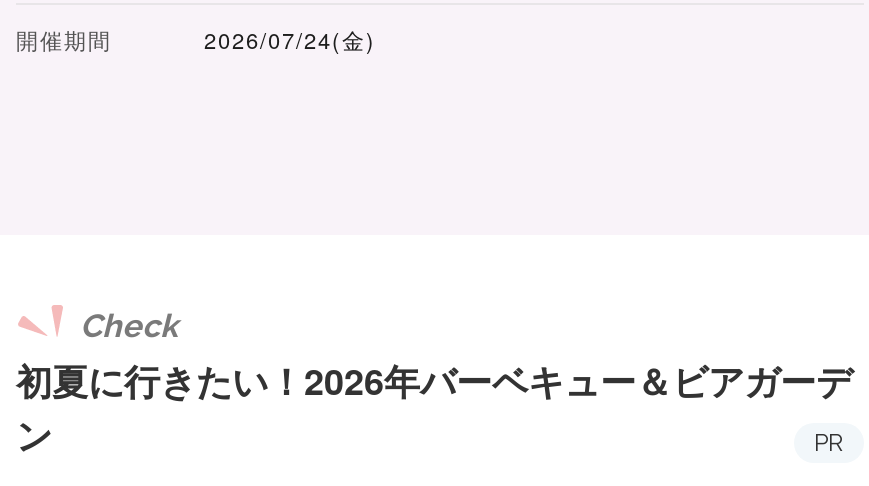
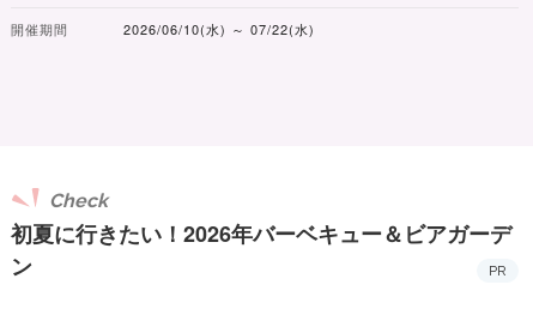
[204,23,376,55] 2026/07/24(金) -> [123,20,315,39] 2026/06/10(水) ～ 07/22(水)

